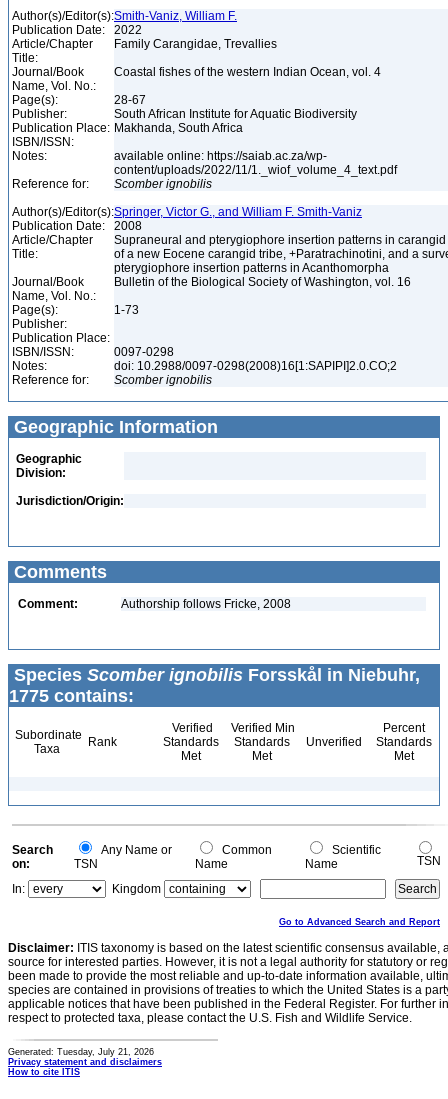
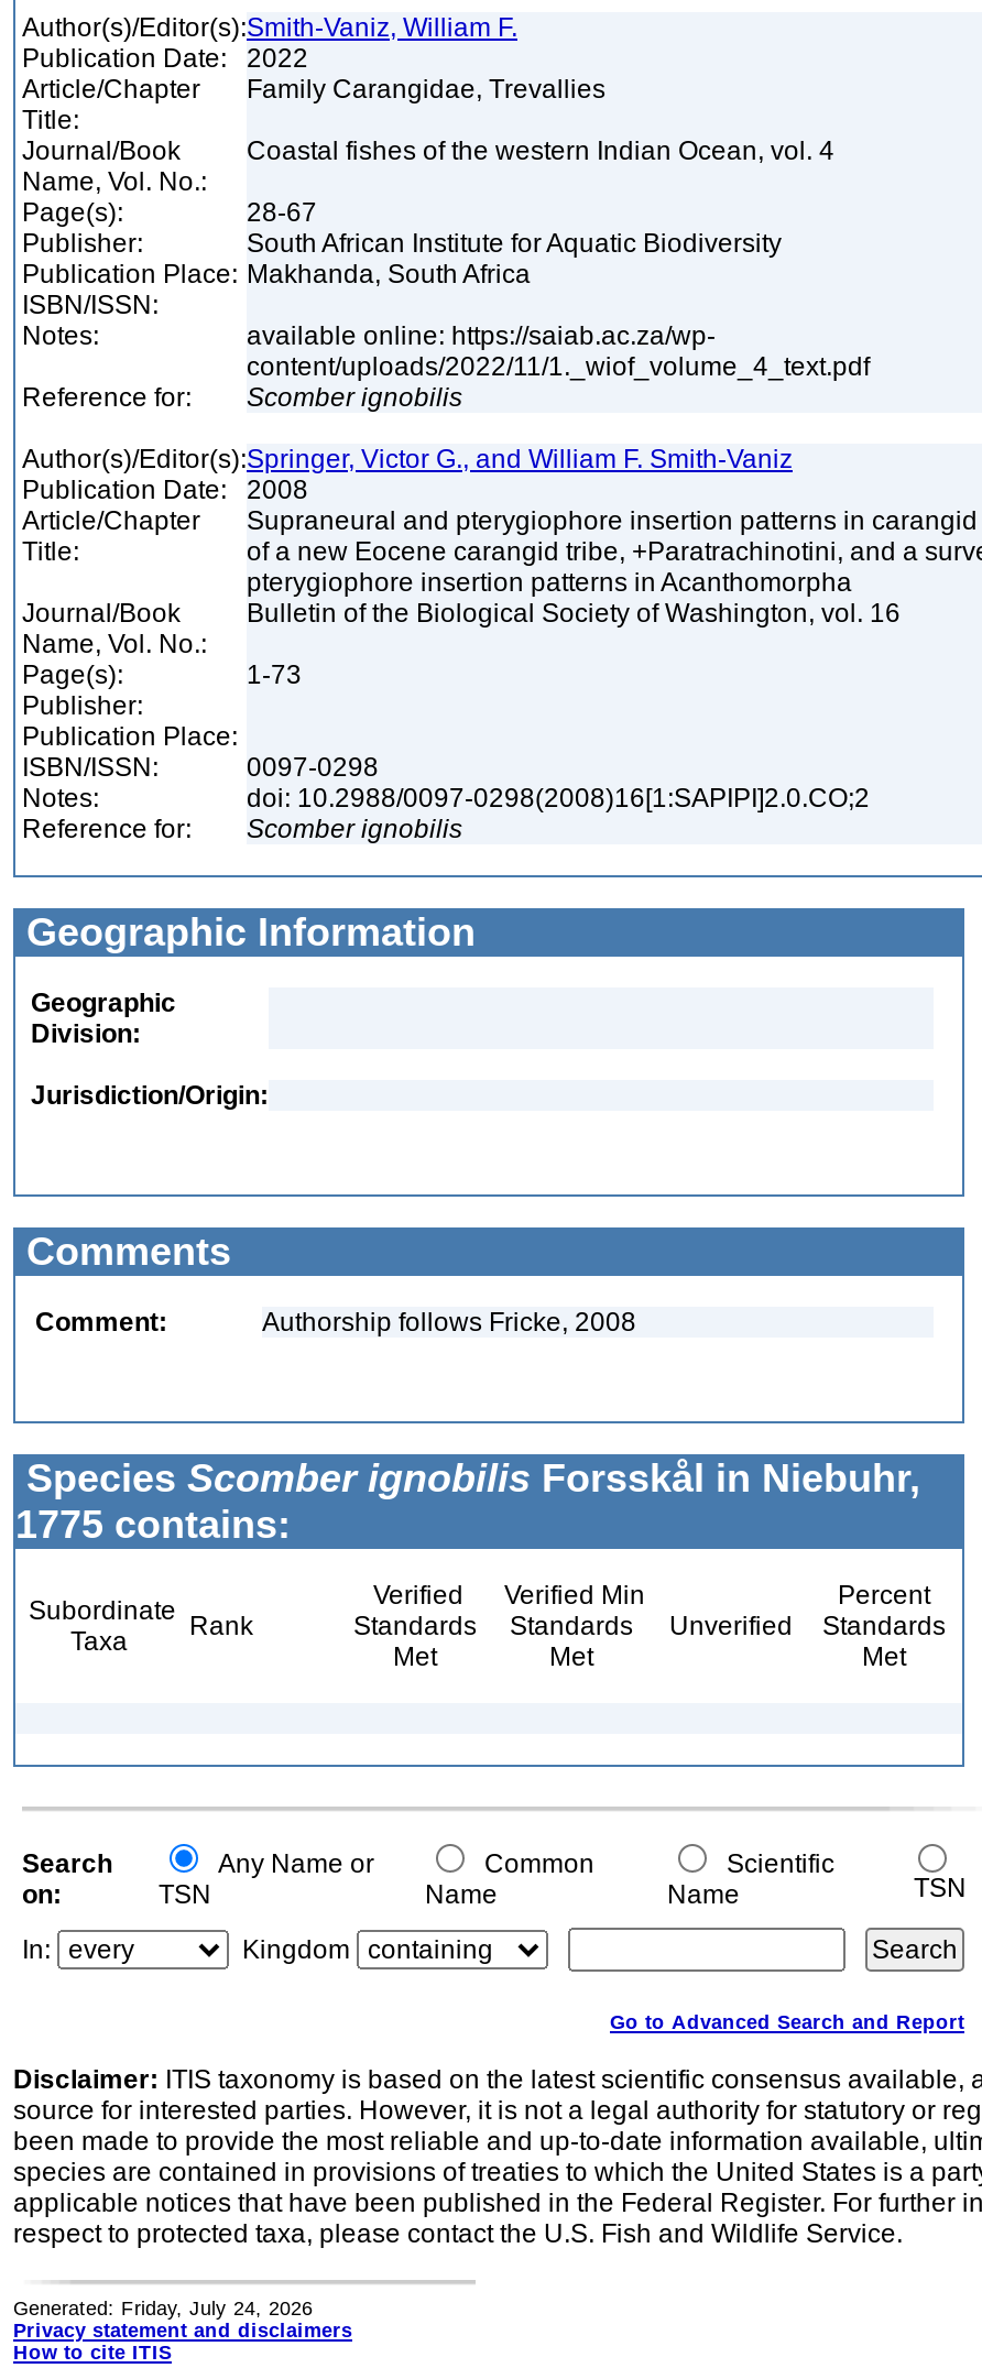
[8,1047,154,1057] Generated: Tuesday, July 21, 2026 -> [13,2298,313,2320] Generated: Friday, July 24, 2026

